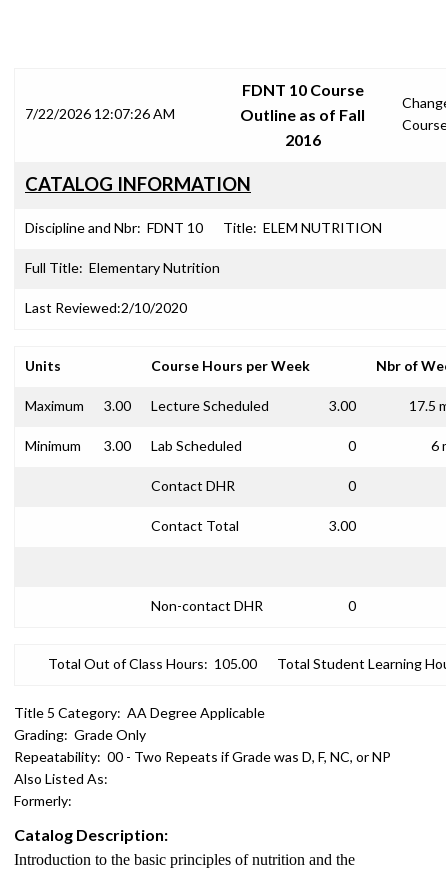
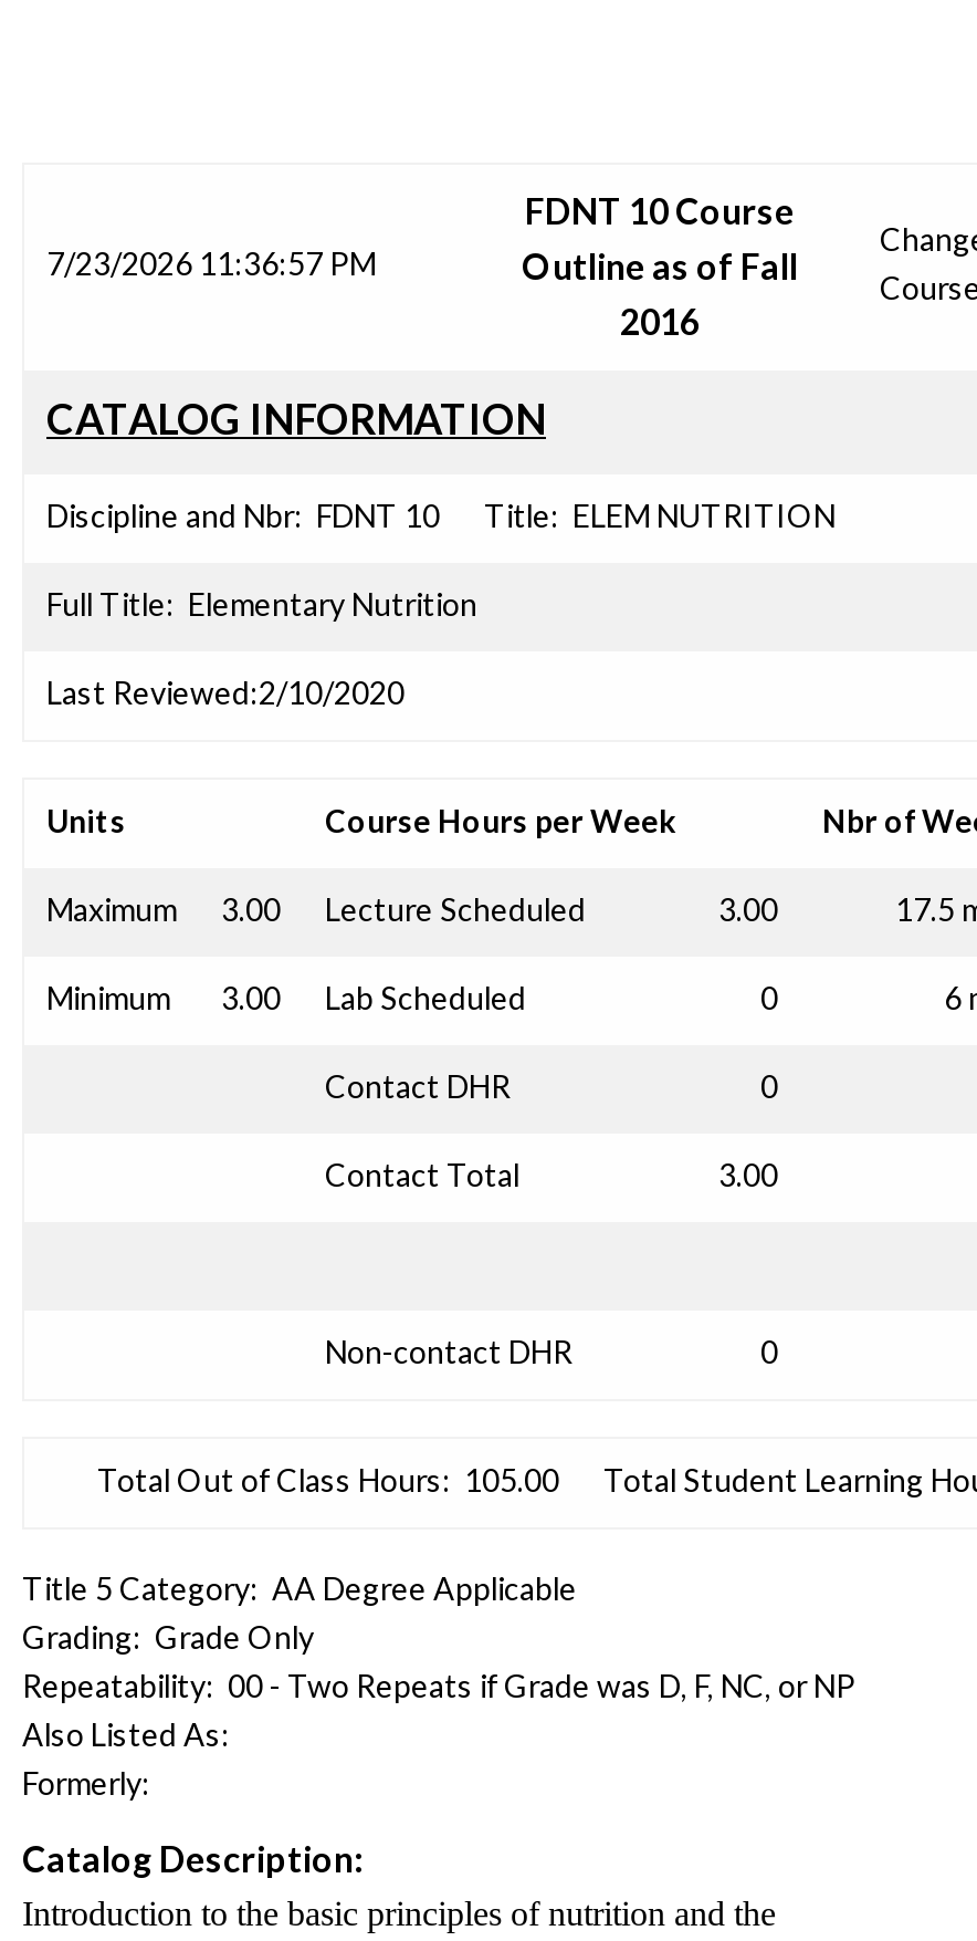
[25,105,175,122] 7/22/2026 12:07:26 AM -> [46,244,376,282] 7/23/2026 11:36:57 PM

